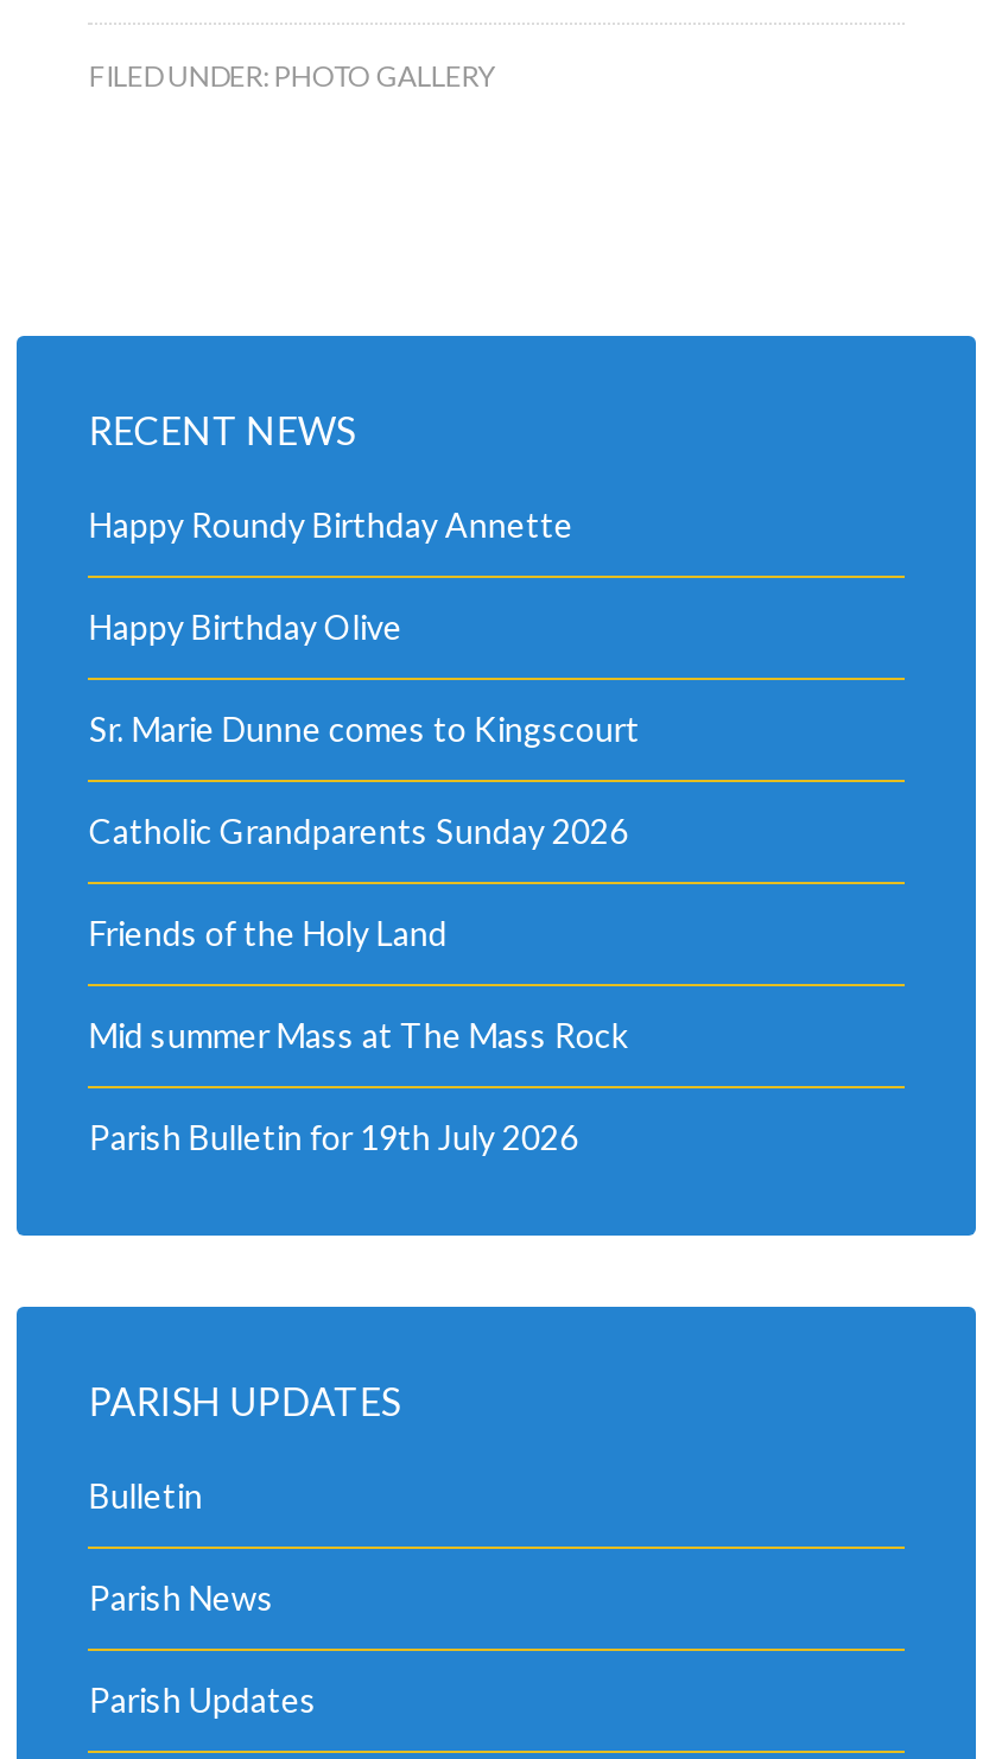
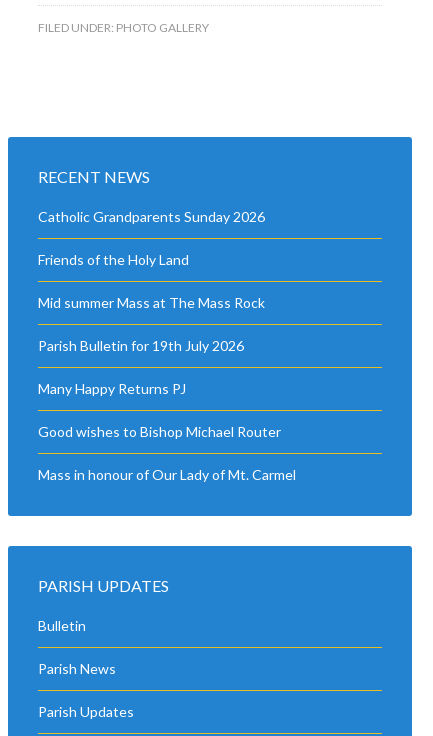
[89,504,640,748] Happy Roundy Birthday Annette | Happy Birthday Olive | Sr. Marie Dunne comes to Kingscourt -> none
moved [89,810,628,1157] -> [38,208,265,354]: Catholic Grandparents Sunday 2026 | Friends of the Holy Land | Mid summer Mass at The Mass Rock | Parish Bulletin for 19th July 2026
none -> [38,380,296,483] Many Happy Returns PJ | Good wishes to Bishop Michael Router | Mass in honour of Our Lady of Mt. Carmel

